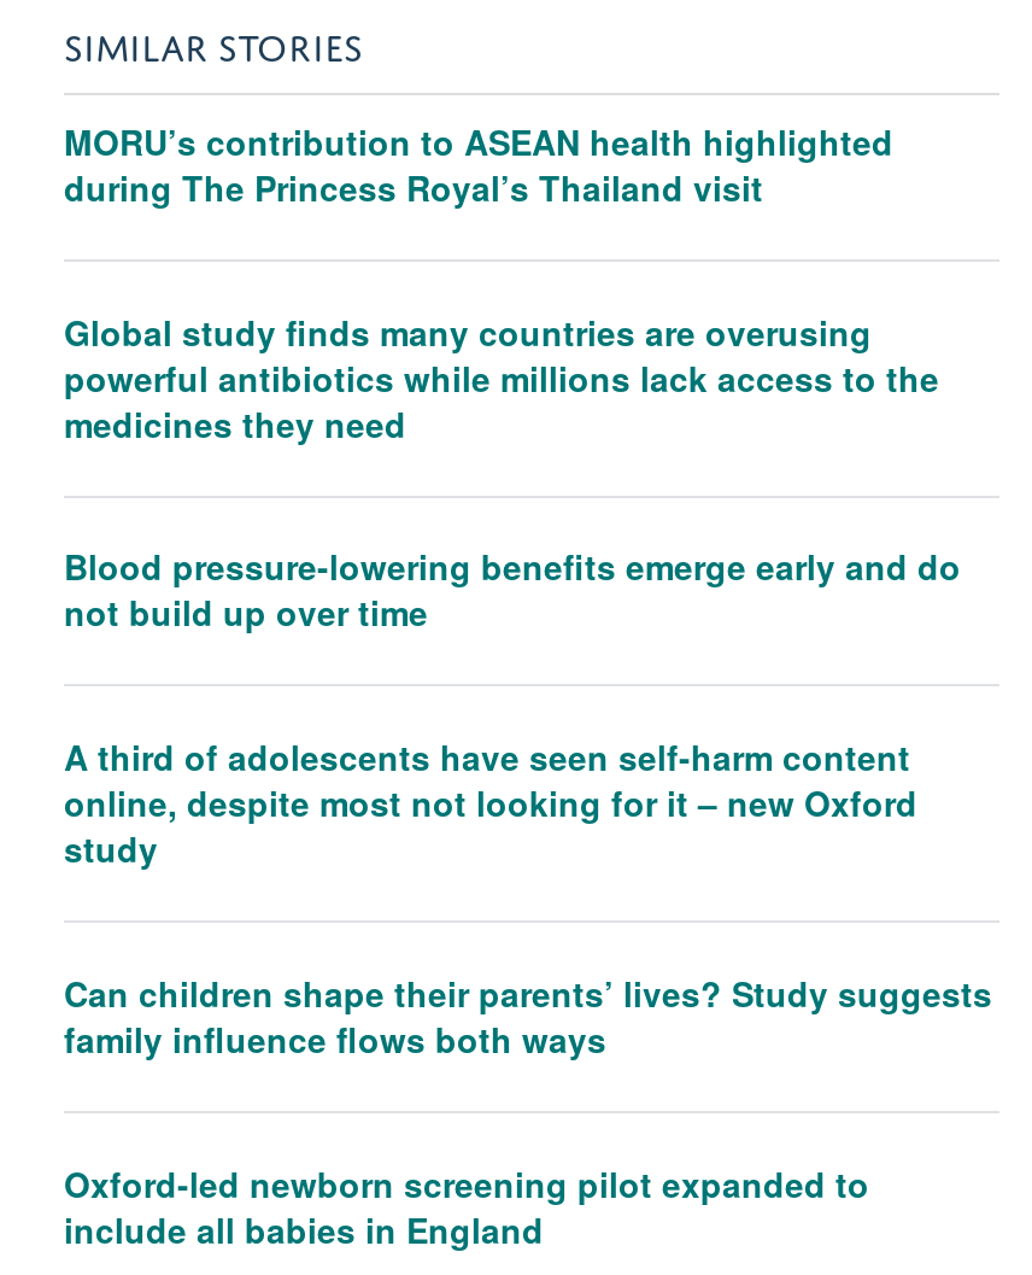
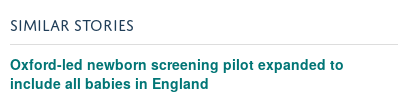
[64,116,992,1063] MORU’s contribution to ASEAN health highlighted | during The Princess Royal’s Thailand visit | Global study finds many countries are overusing | powerful antibiotics while millions lack access to the | medicines they need | Blood pressure-lowering benefits emerge early and do | not build up over time | A third of adolescents have seen self-harm content | online, despite most not looking for it – new Oxford | study | Can children shape their parents’ lives? Study suggests | family influence flows both ways -> none

